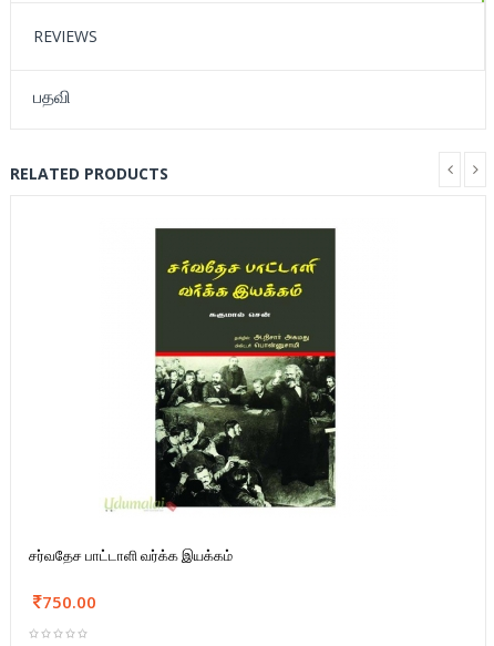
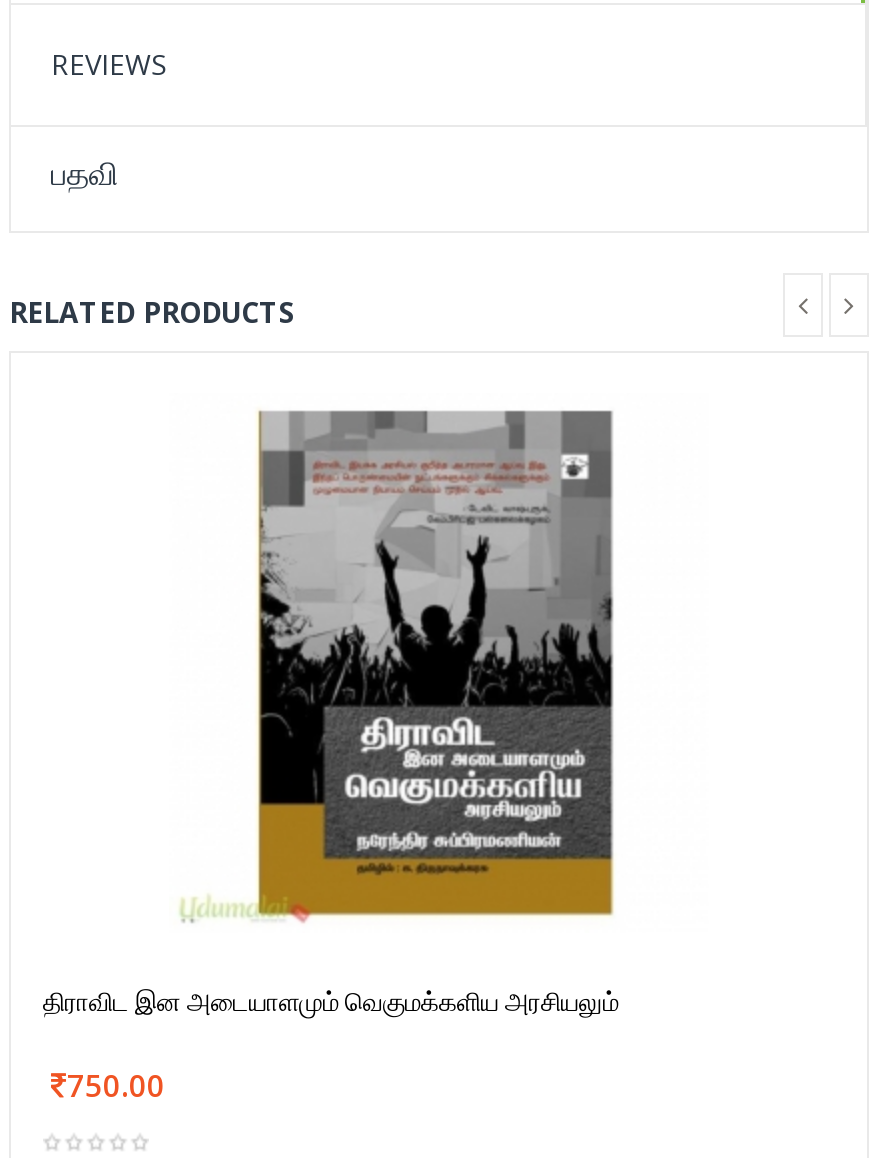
[29,228,344,565] [image] | சர்வதேச பாட்டாளி வர்க்க இயக்கம் -> [43,409,619,1019] [image] | திராவிட இன அடையாளமும் வெகுமக்களிய அரசியலும்

